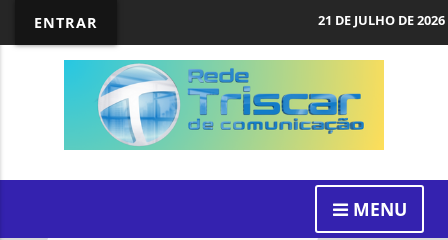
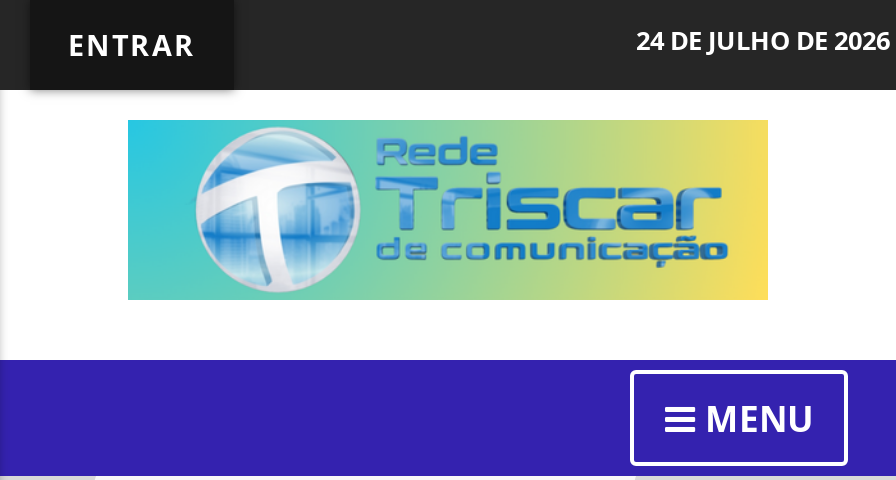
[318,11,445,29] 21 DE JULHO DE 2026 -> [636,22,890,58] 24 DE JULHO DE 2026

